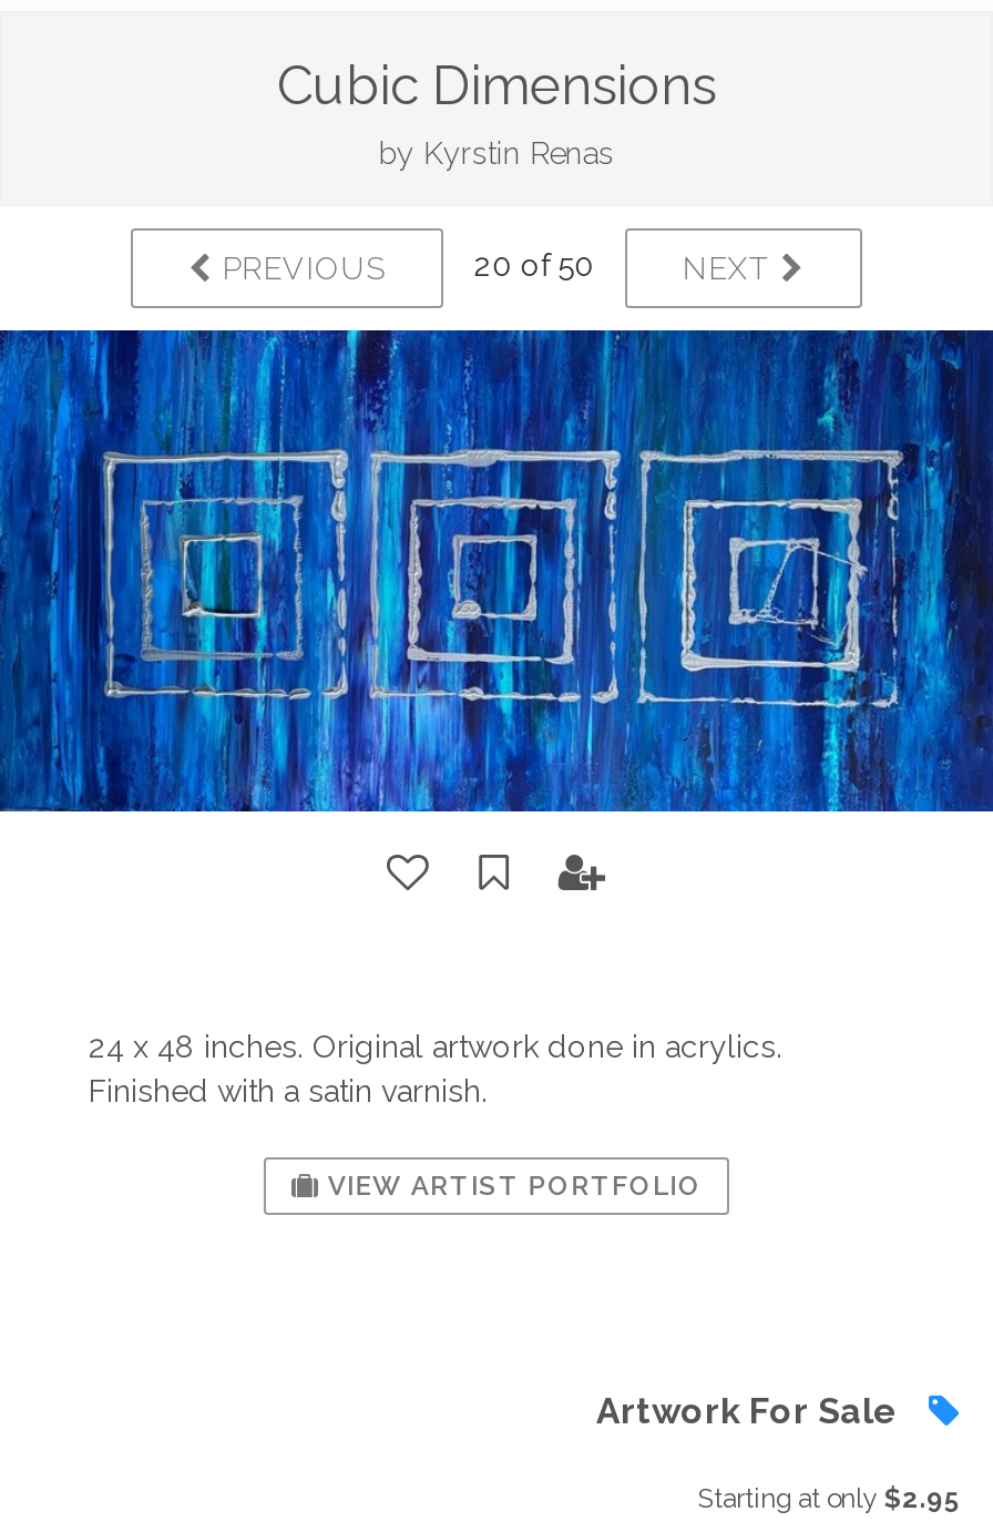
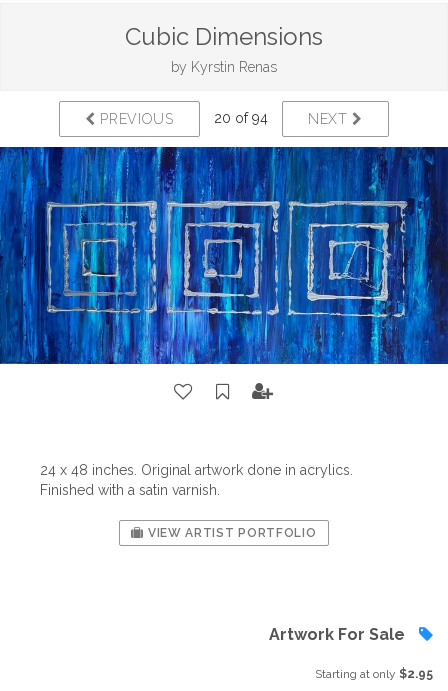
[465,247,603,283] 20 of 50 -> [210,110,272,126] 20 of 94

